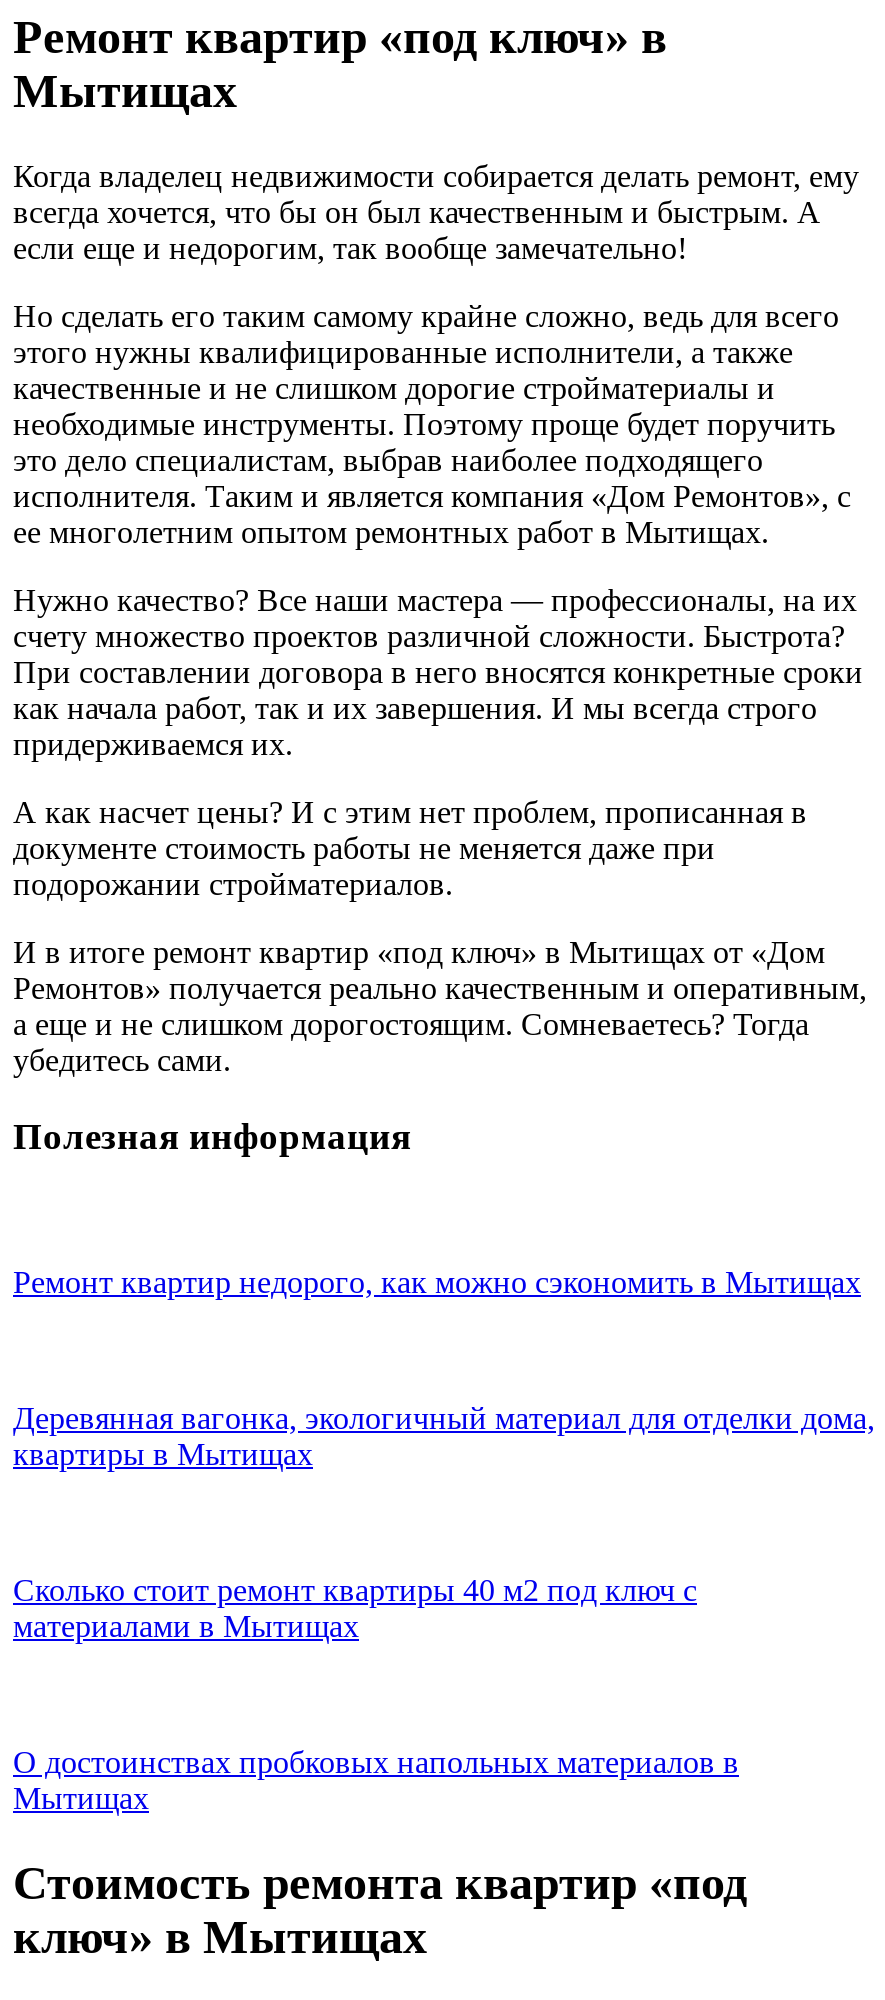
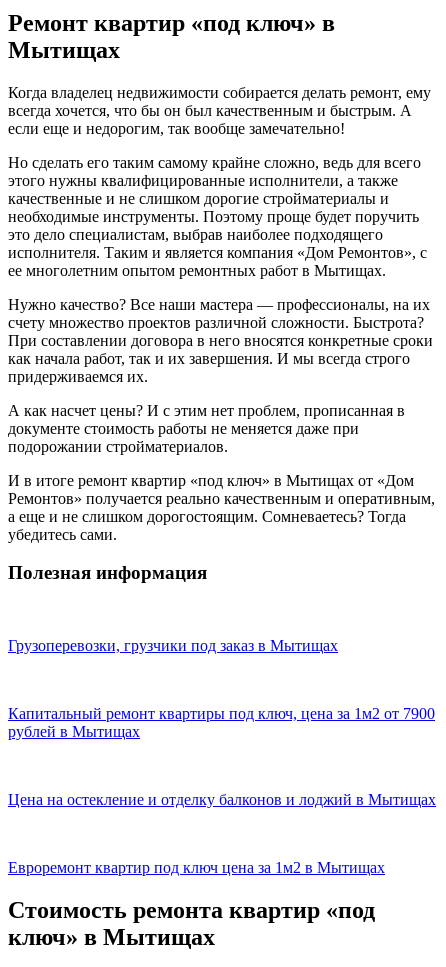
[13,1265,861,1299] Ремонт квартир недорого, как можно сэкономить в Мытищах -> [8,637,338,654] Грузоперевозки, грузчики под заказ в Мытищах
[13,1401,875,1471] Деревянная вагонка, экологичный материал для отделки дома, | квартиры в Мытищах -> [8,705,435,740] Капитальный ремонт квартиры под ключ, цена за 1м2 от 7900 | рублей в Мытищах
[13,1573,697,1643] Сколько стоит ремонт квартиры 40 м2 под ключ с | материалами в Мытищах -> [8,791,436,808] Цена на остекление и отделку балконов и лоджий в Мытищах
[13,1745,739,1815] О достоинствах пробковых напольных материалов в | Мытищах -> [8,859,385,876] Евроремонт квартир под ключ цена за 1м2 в Мытищах

